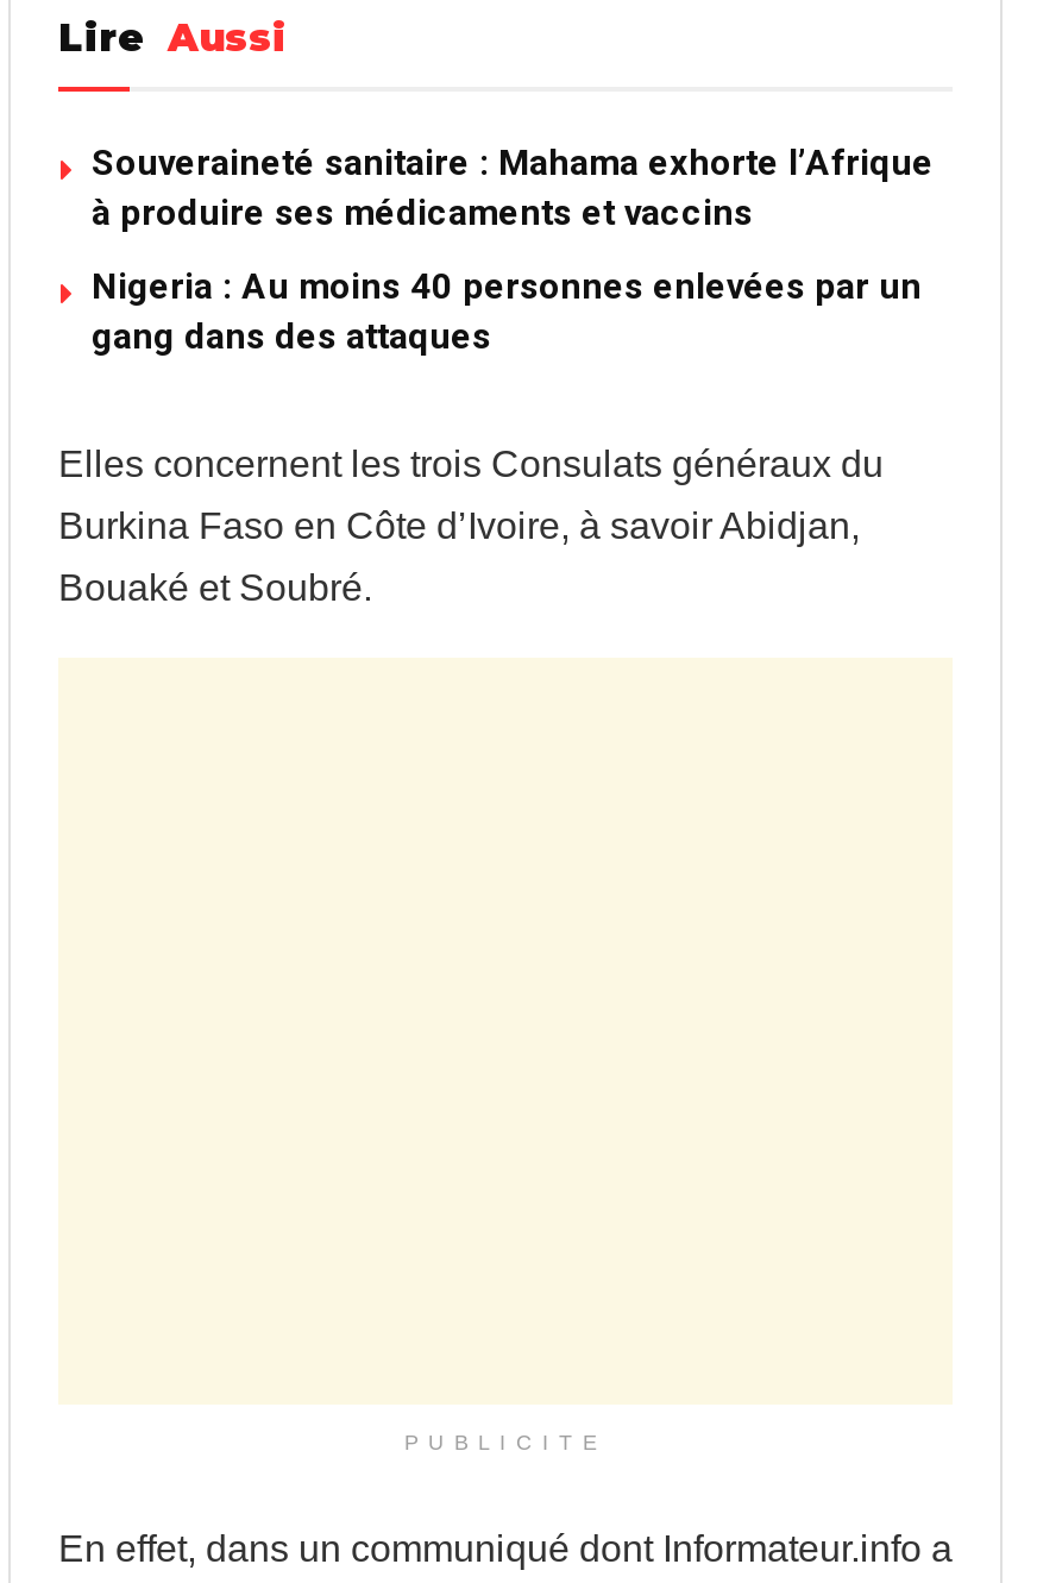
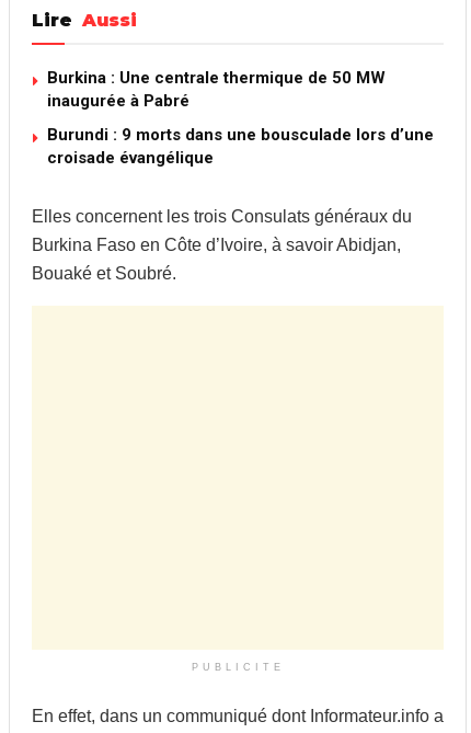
[92,141,934,234] Souveraineté sanitaire : Mahama exhorte l’Afrique | à produire ses médicaments et vaccins -> [47,68,386,110] Burkina : Une centrale thermique de 50 MW | inaugurée à Pabré
[92,265,922,358] Nigeria : Au moins 40 personnes enlevées par un | gang dans des attaques -> [47,125,434,167] Burundi : 9 morts dans une bousculade lors d’une | croisade évangélique

